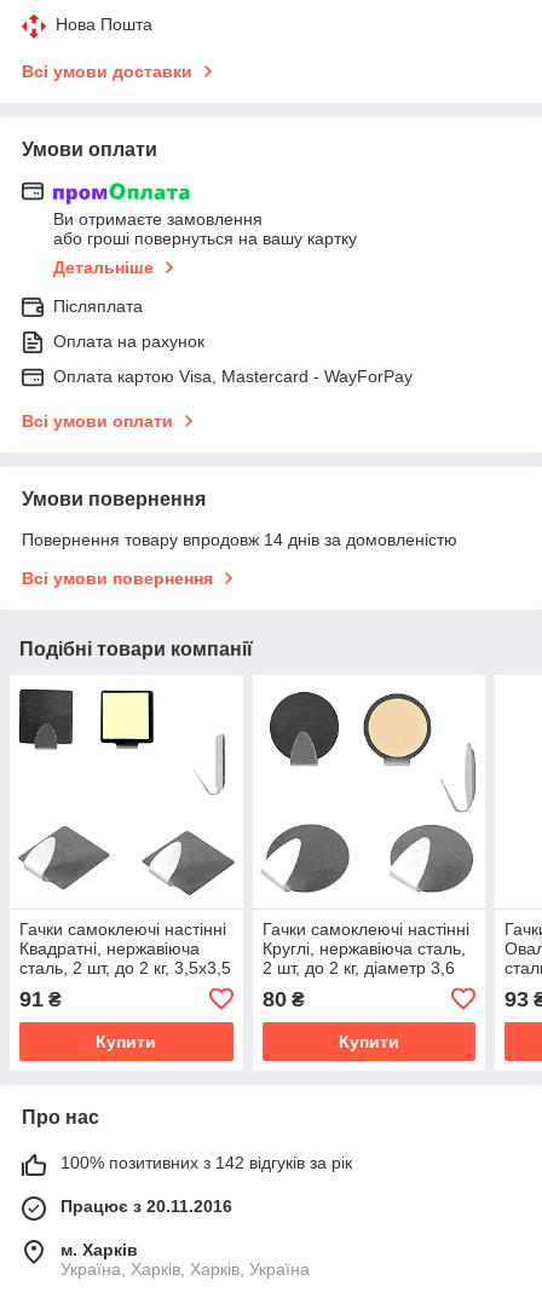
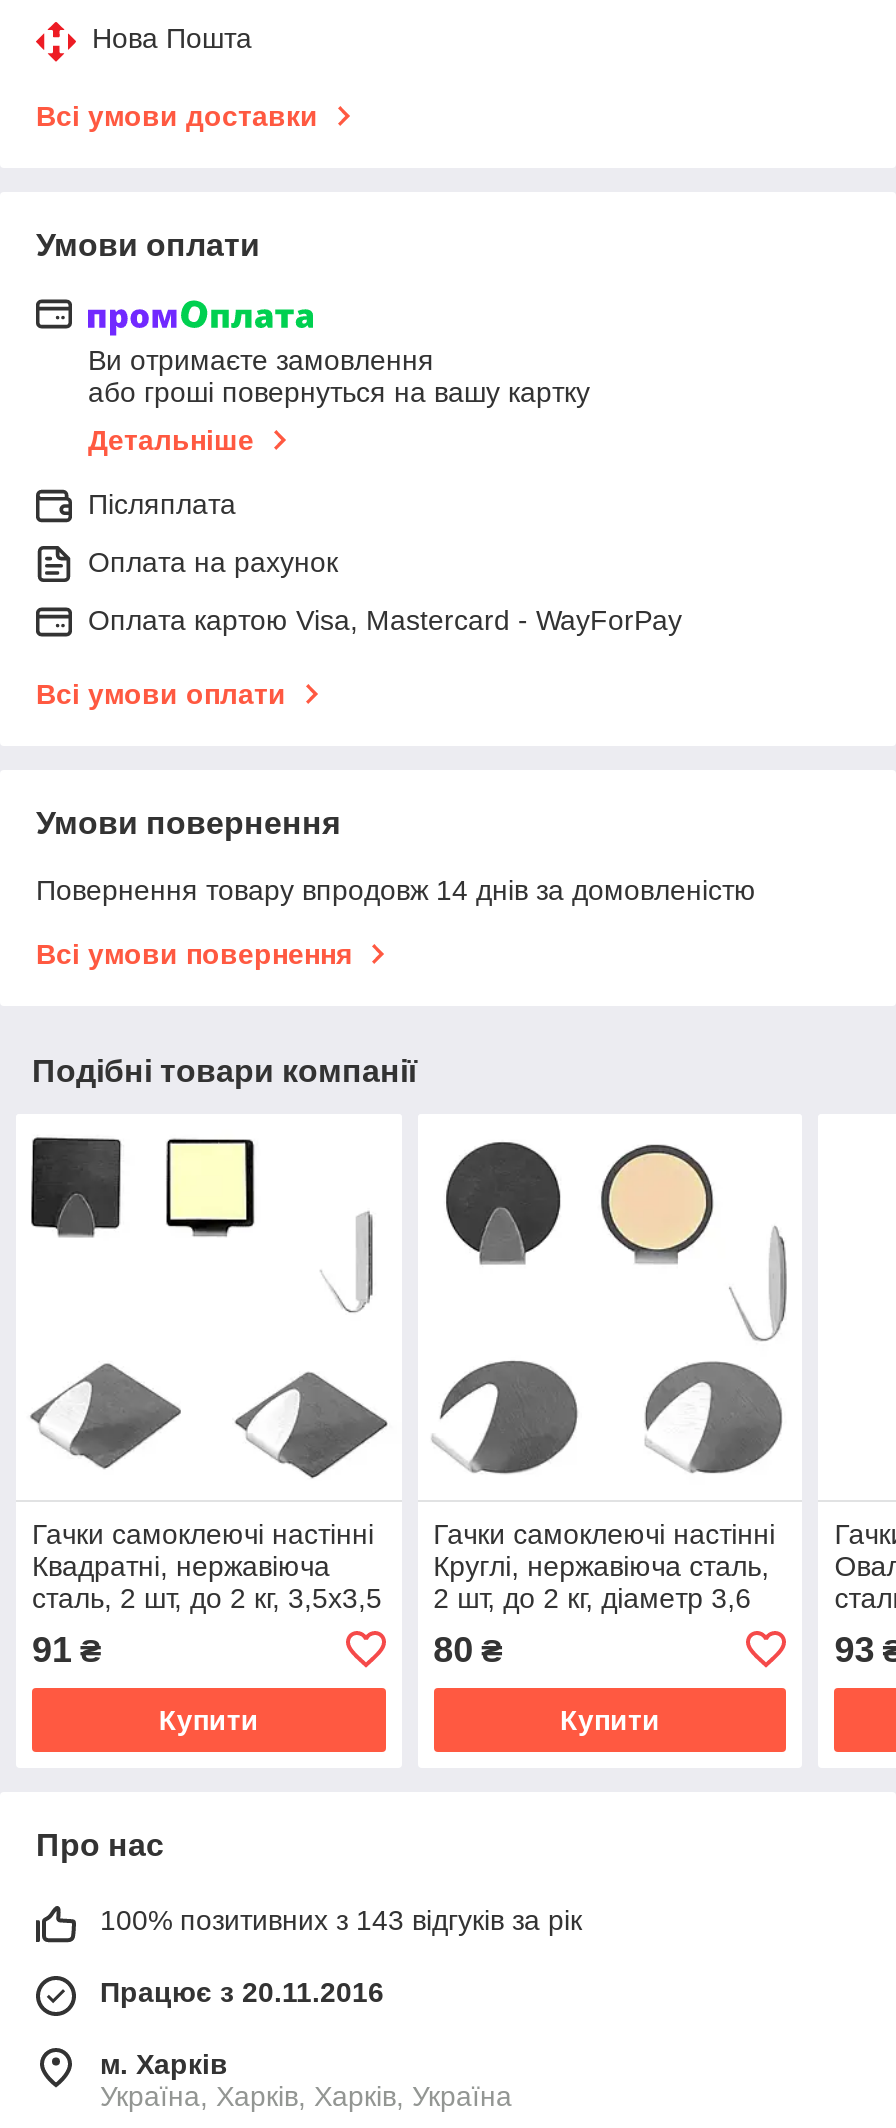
[60,1153,352,1172] 100% позитивних з 142 відгуків за рік -> [100,1904,582,1936] 100% позитивних з 143 відгуків за рік

